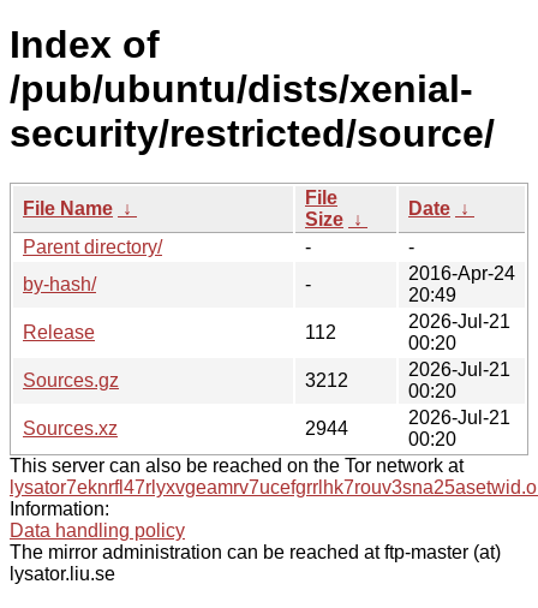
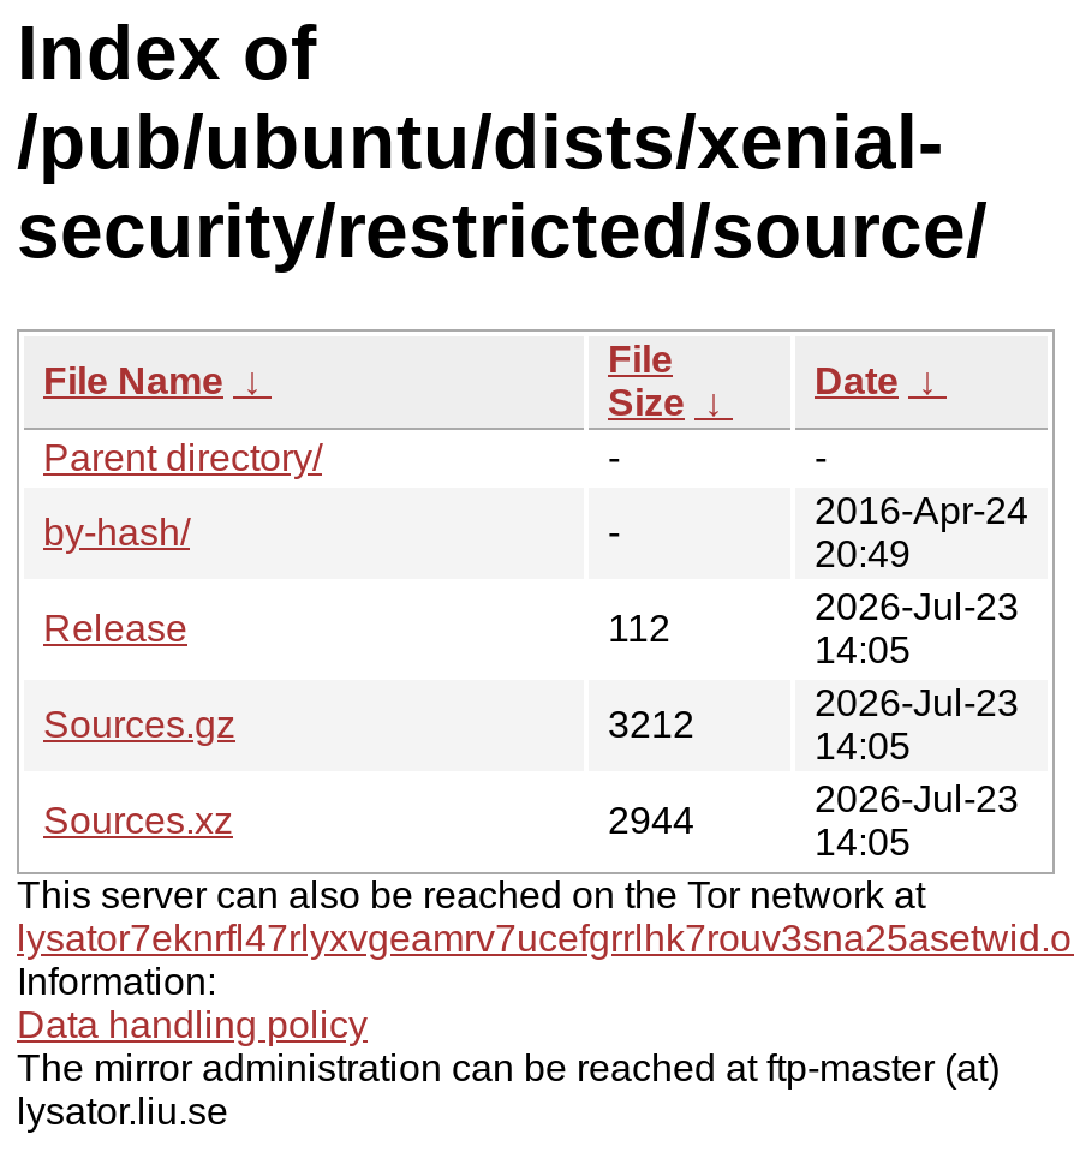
[408,311,510,353] 2026-Jul-21 | 00:20 -> [815,586,1019,670] 2026-Jul-23 | 14:05
[408,359,510,401] 2026-Jul-21 | 00:20 -> [815,682,1019,766] 2026-Jul-23 | 14:05
[408,407,510,449] 2026-Jul-21 | 00:20 -> [815,778,1019,862] 2026-Jul-23 | 14:05

